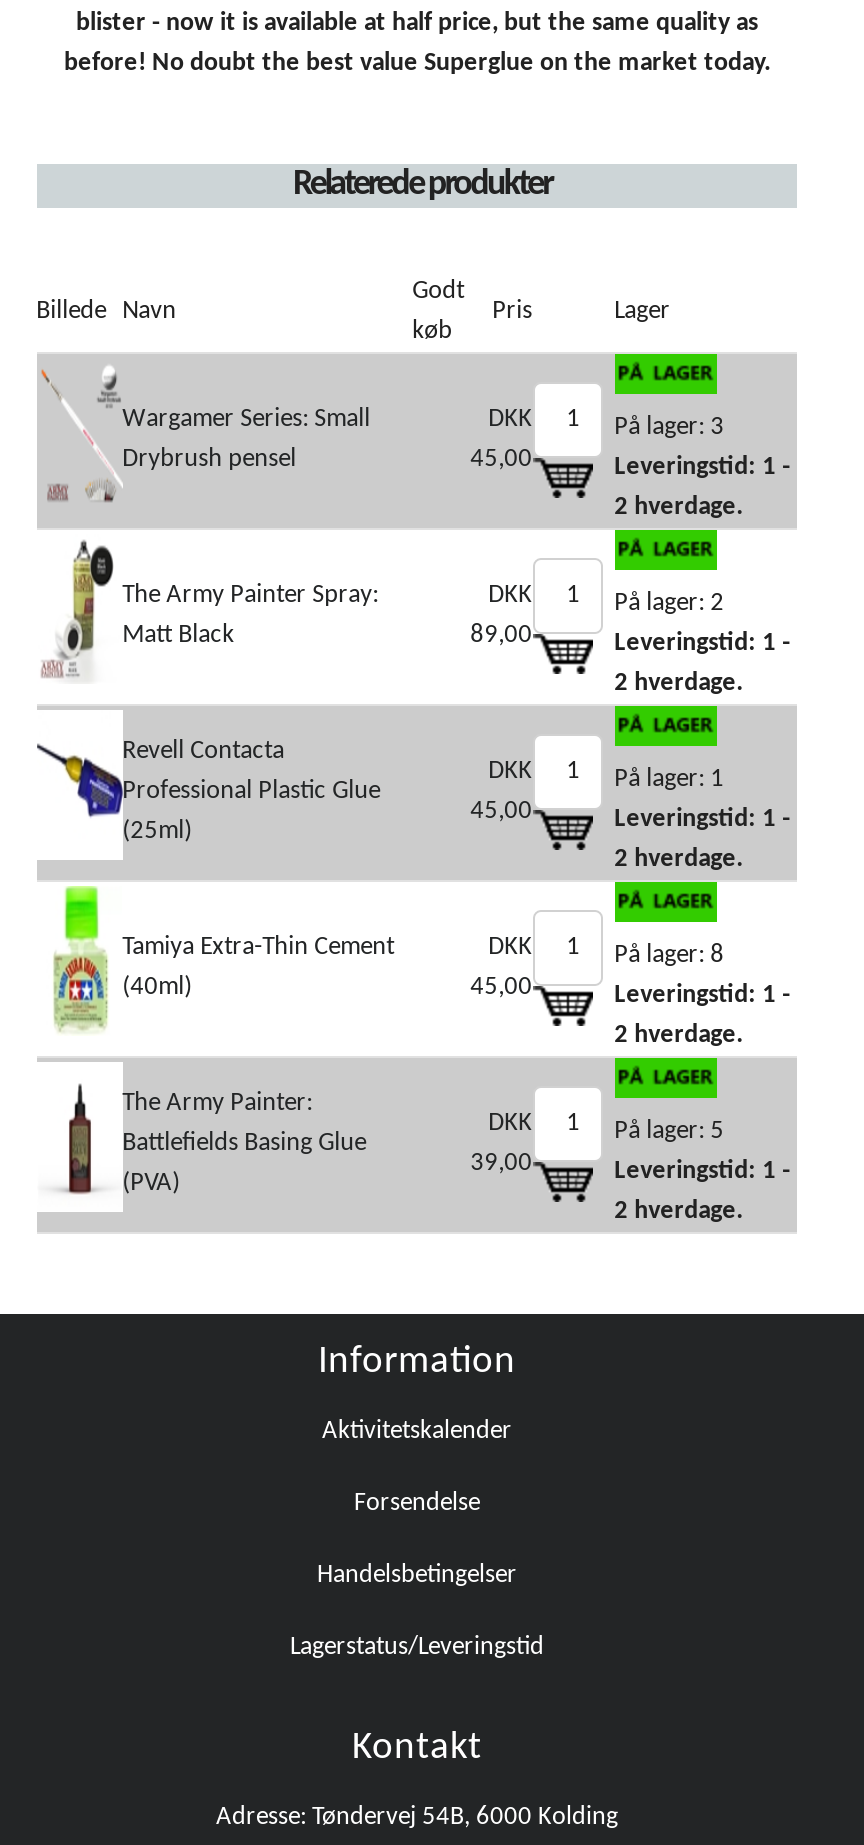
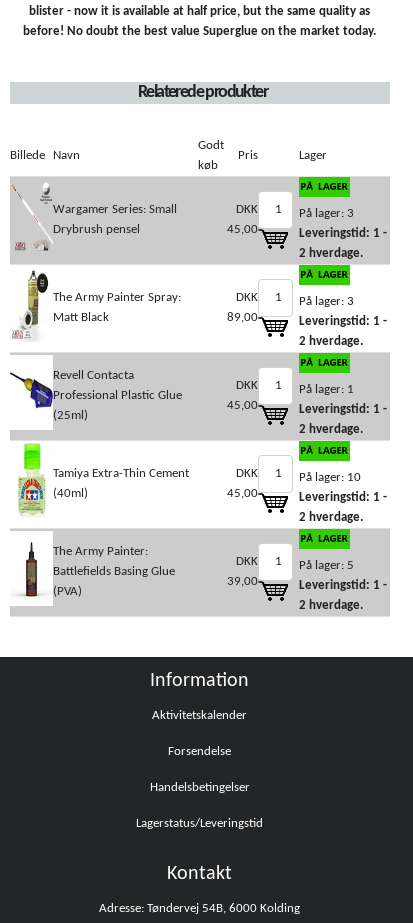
[614,590,724,616] På lager: 2 -> [299,295,354,308] På lager: 3
[614,942,724,968] På lager: 8 -> [299,471,361,484] På lager: 10

